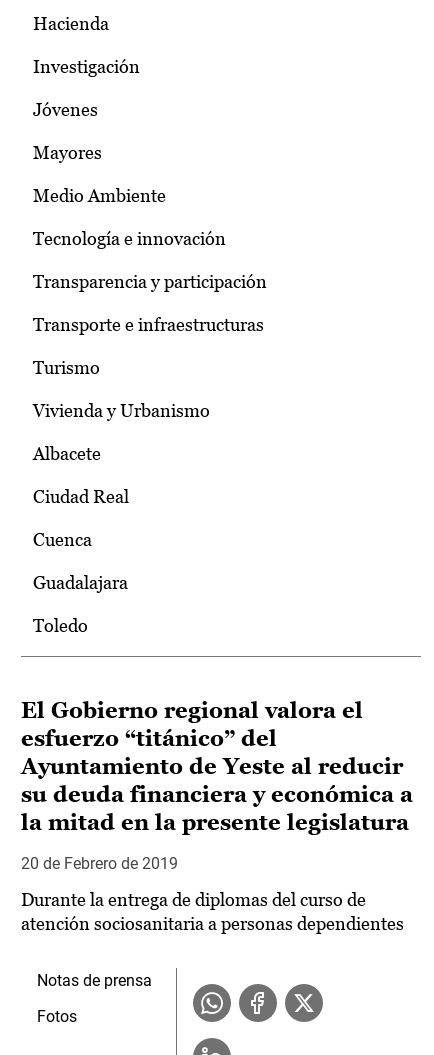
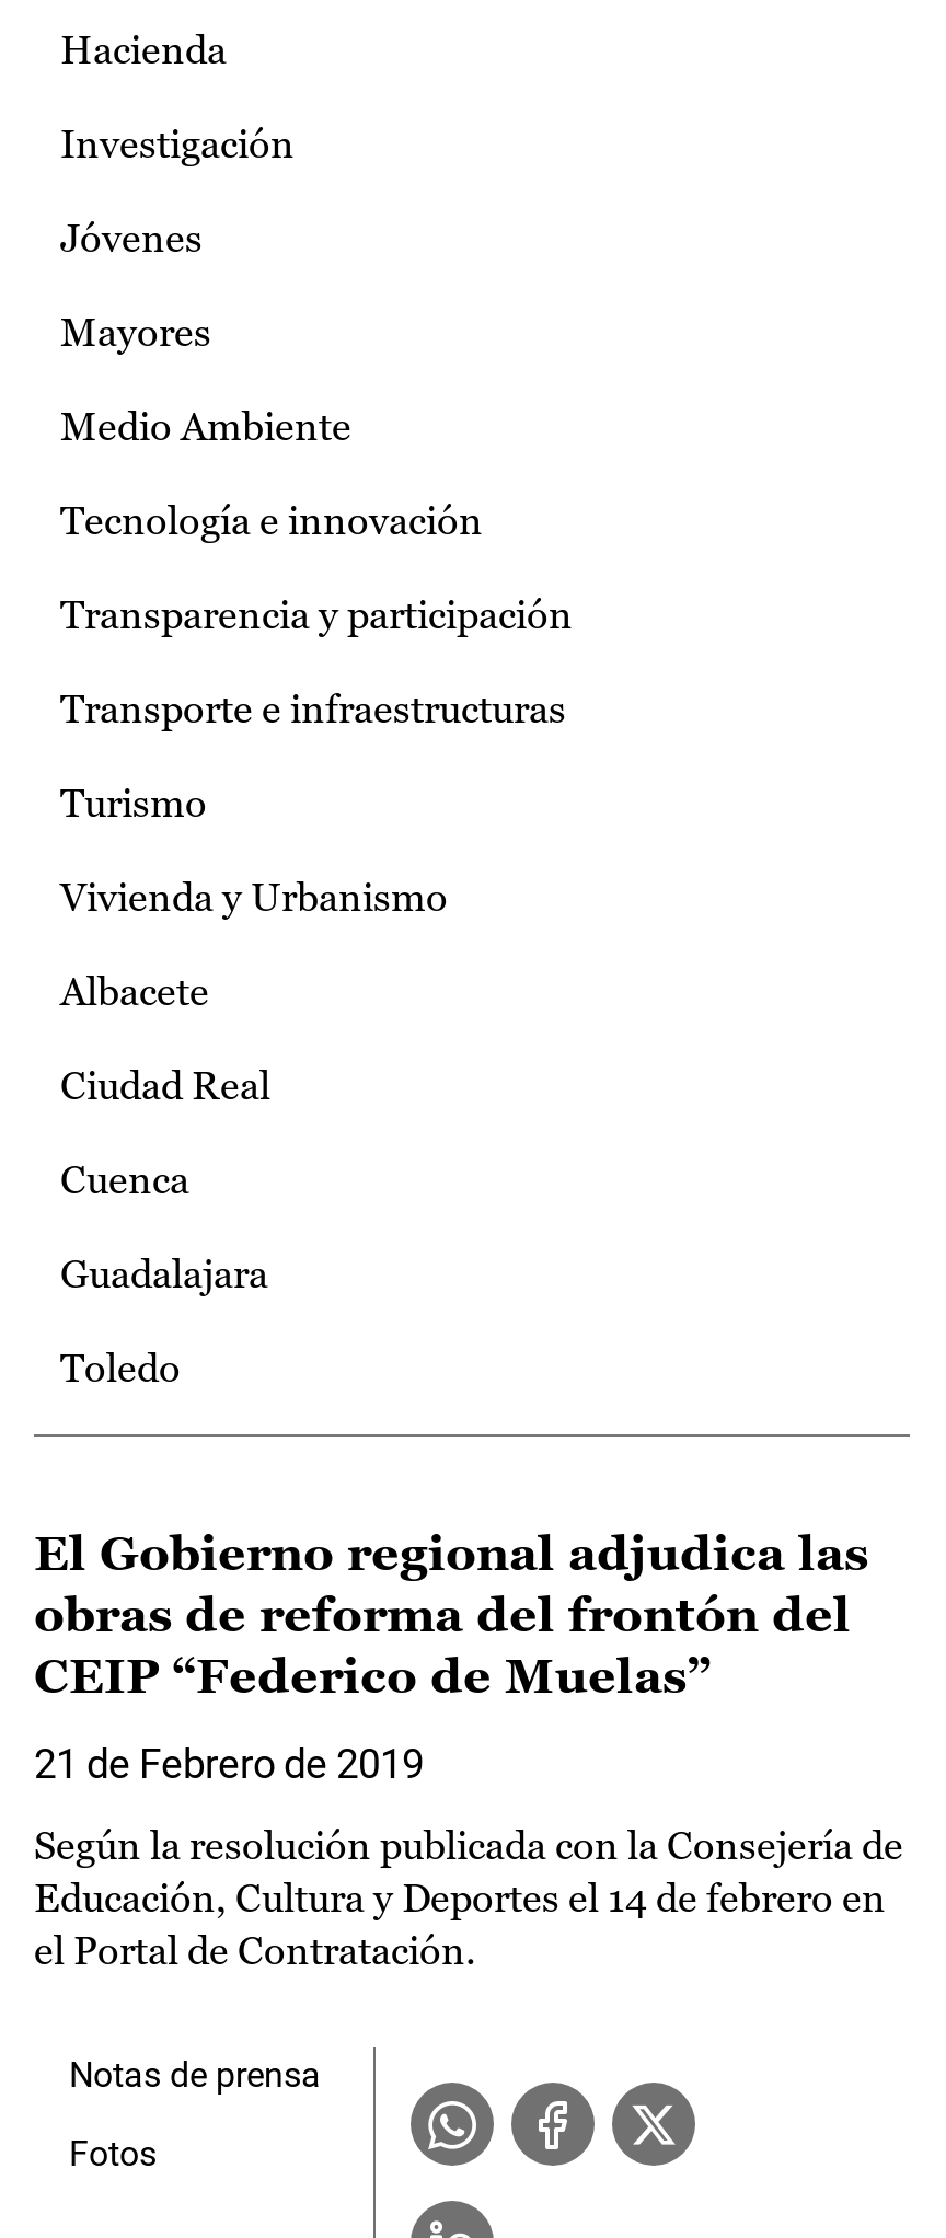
[21,698,413,835] El Gobierno regional valora el | esfuerzo “titánico” del | Ayuntamiento de Yeste al reducir | su deuda financiera y económica a | la mitad en la presente legislatura -> [34,1527,868,1704] El Gobierno regional adjudica las | obras de reforma del frontón del | CEIP “Federico de Muelas”
[21,854,178,873] 20 de Febrero de 2019 -> [34,1741,424,1787] 21 de Febrero de 2019
[21,889,404,934] Durante la entrega de diplomas del curso de | atención sociosanitaria a personas dependientes -> [34,1822,903,1973] Según la resolución publicada con la Consejería de | Educación, Cultura y Deportes el 14 de febrero en | el Portal de Contratación.

